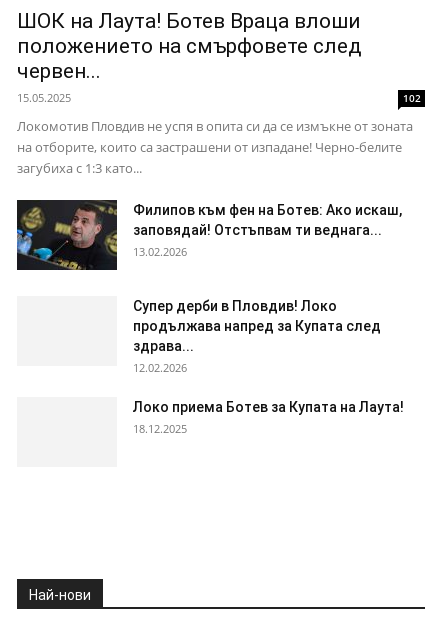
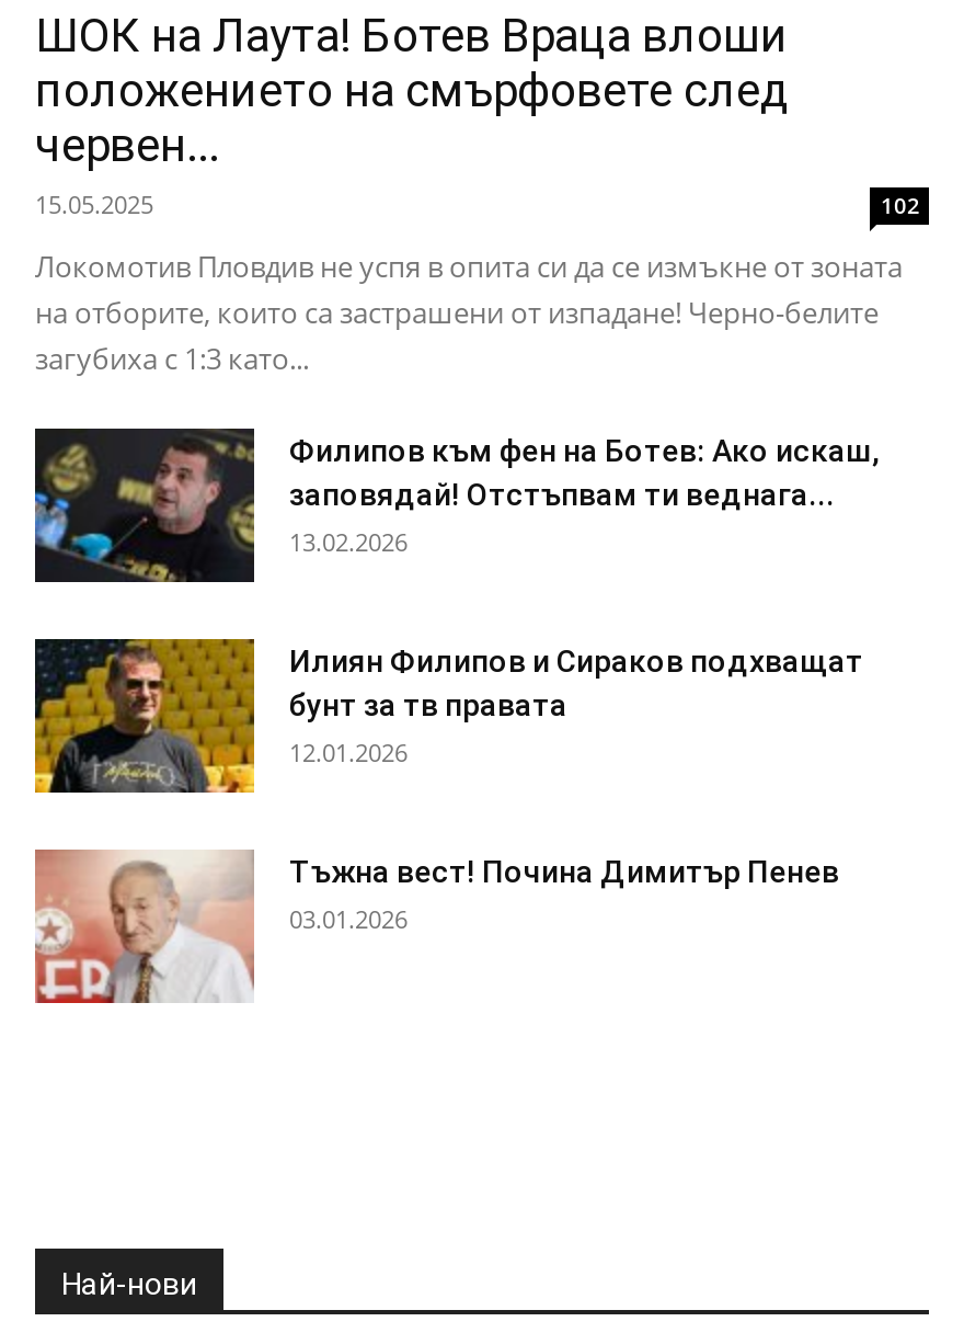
none -> [33,637,256,795] [image]
none -> [33,847,256,1005] [image]
[133,298,381,375] Супер дерби в Пловдив! Локо | продължава напред за Купата след | здрава... | 12.02.2026 -> [289,643,863,768] Илиян Филипов и Сираков подхващат | бунт за тв правата | 12.01.2026
[133,399,404,436] Локо приема Ботев за Купата на Лаута! | 18.12.2025 -> [289,854,839,935] Тъжна вест! Почина Димитър Пенев | 03.01.2026

